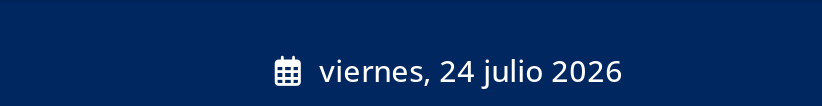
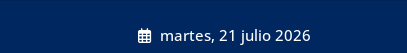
[311,51,623,91] viernes, 24 julio 2026 -> [156,25,311,45] martes, 21 julio 2026

